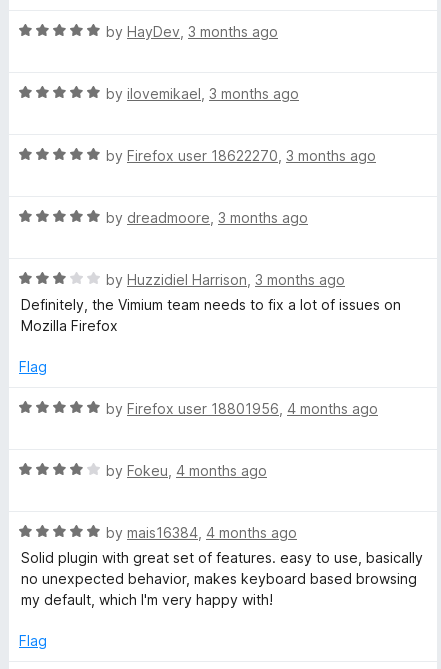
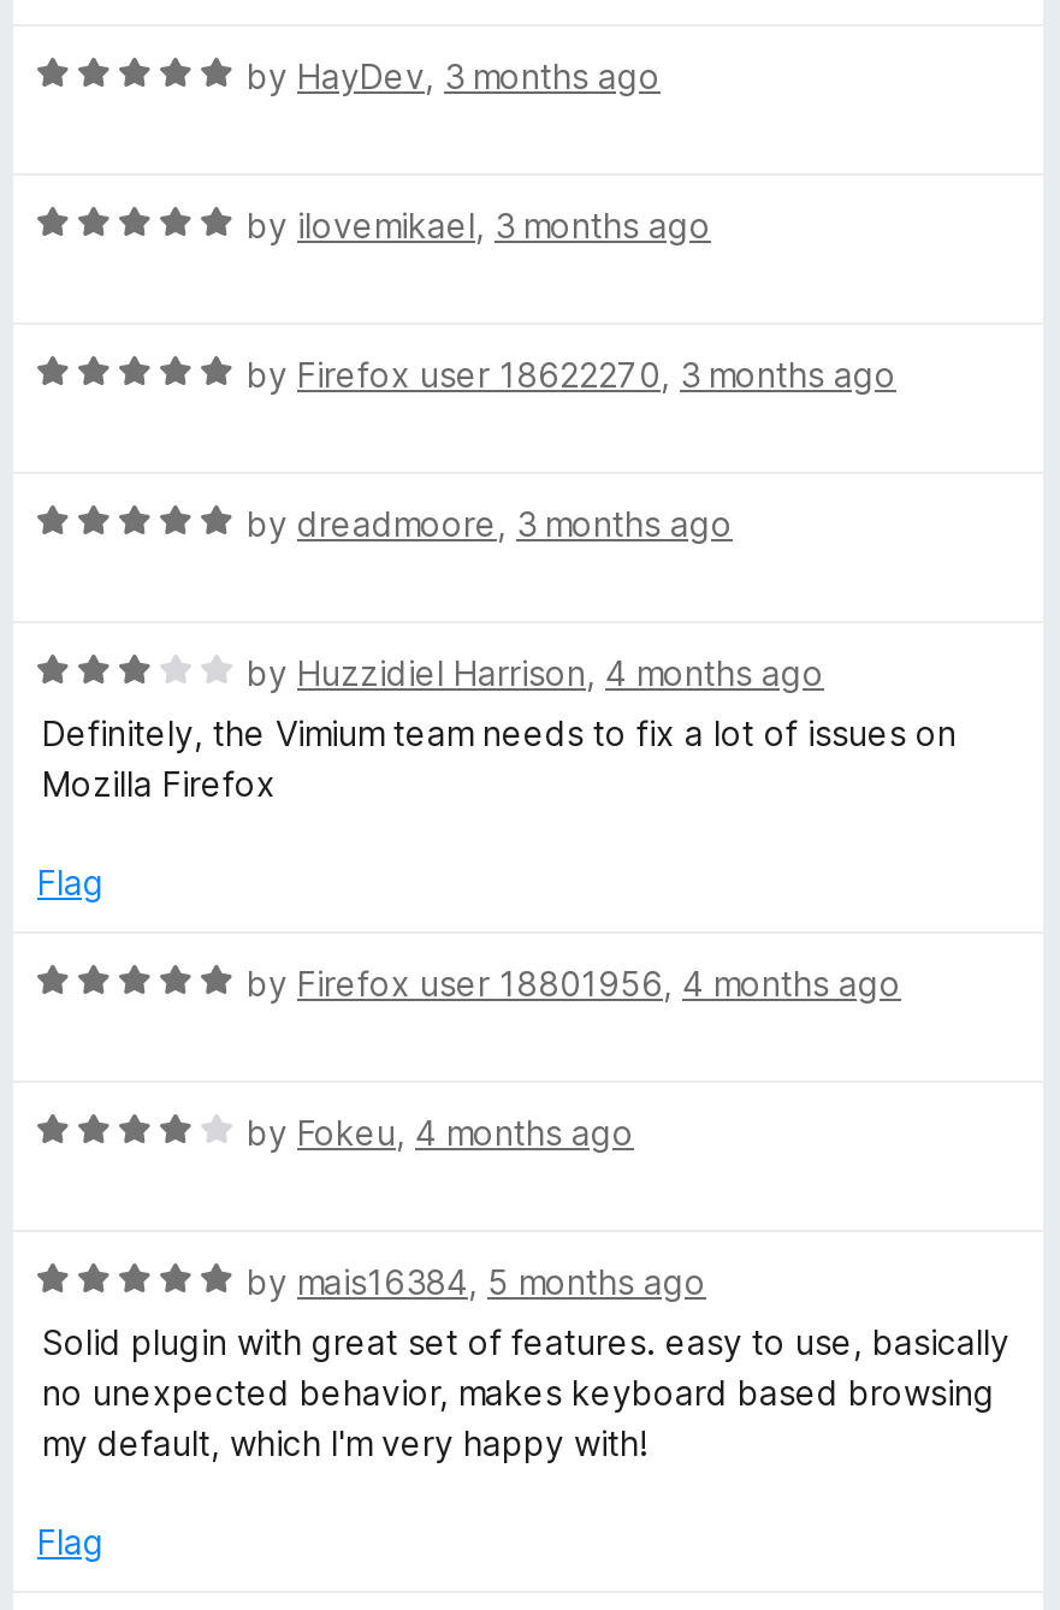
[106,271,345,288] by Huzzidiel Harrison, 3 months ago -> [247,652,824,693] by Huzzidiel Harrison, 4 months ago
[106,524,297,541] by mais16384, 4 months ago -> [247,1261,706,1302] by mais16384, 5 months ago

